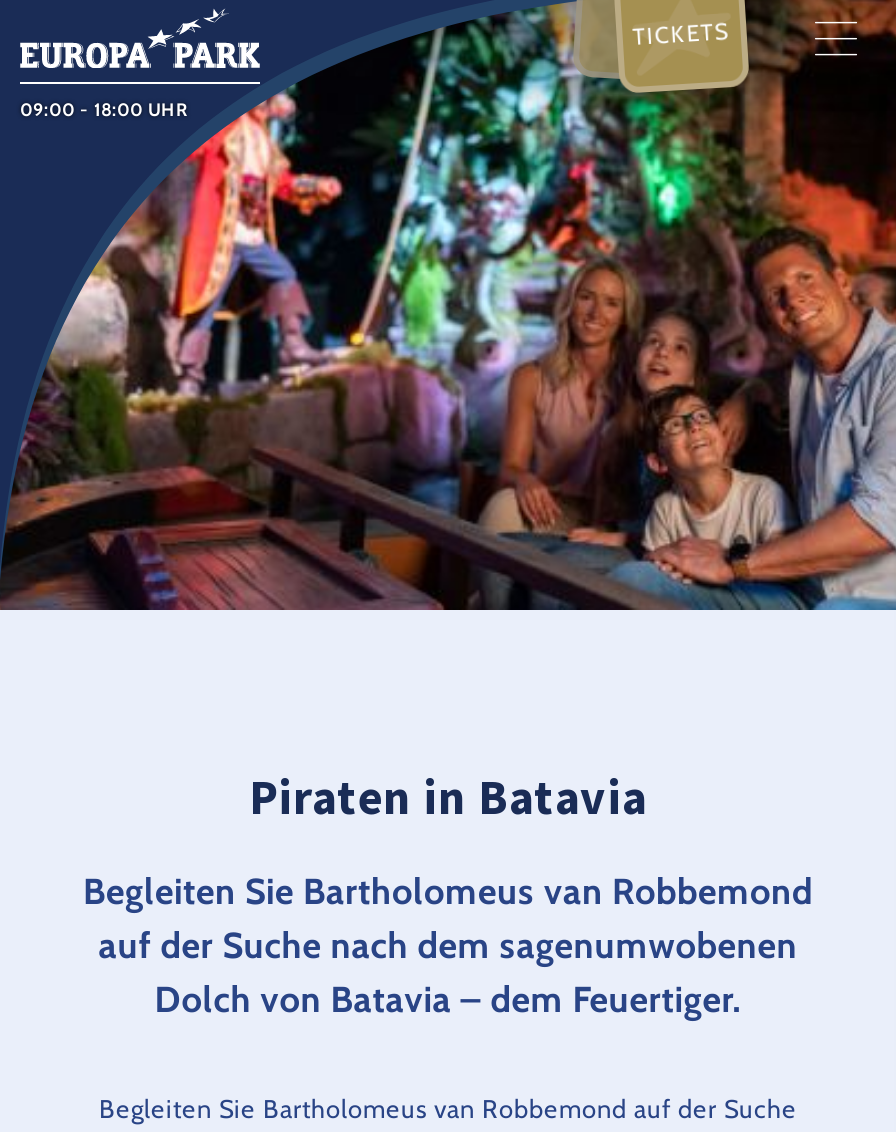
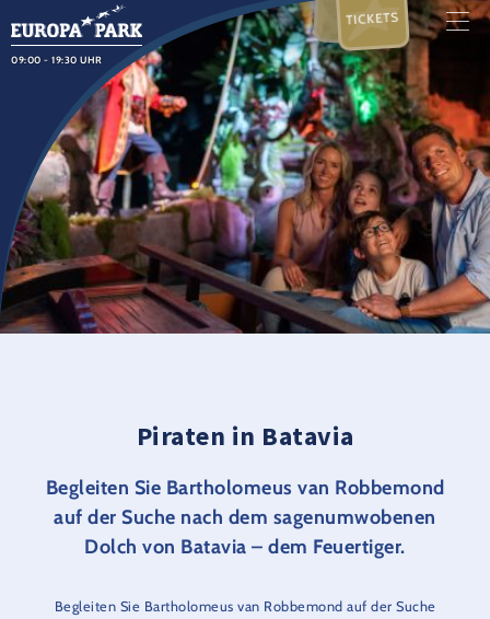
[20,98,189,120] 09:00 - 18:00 UHR -> [11,54,102,66] 09:00 - 19:30 UHR

